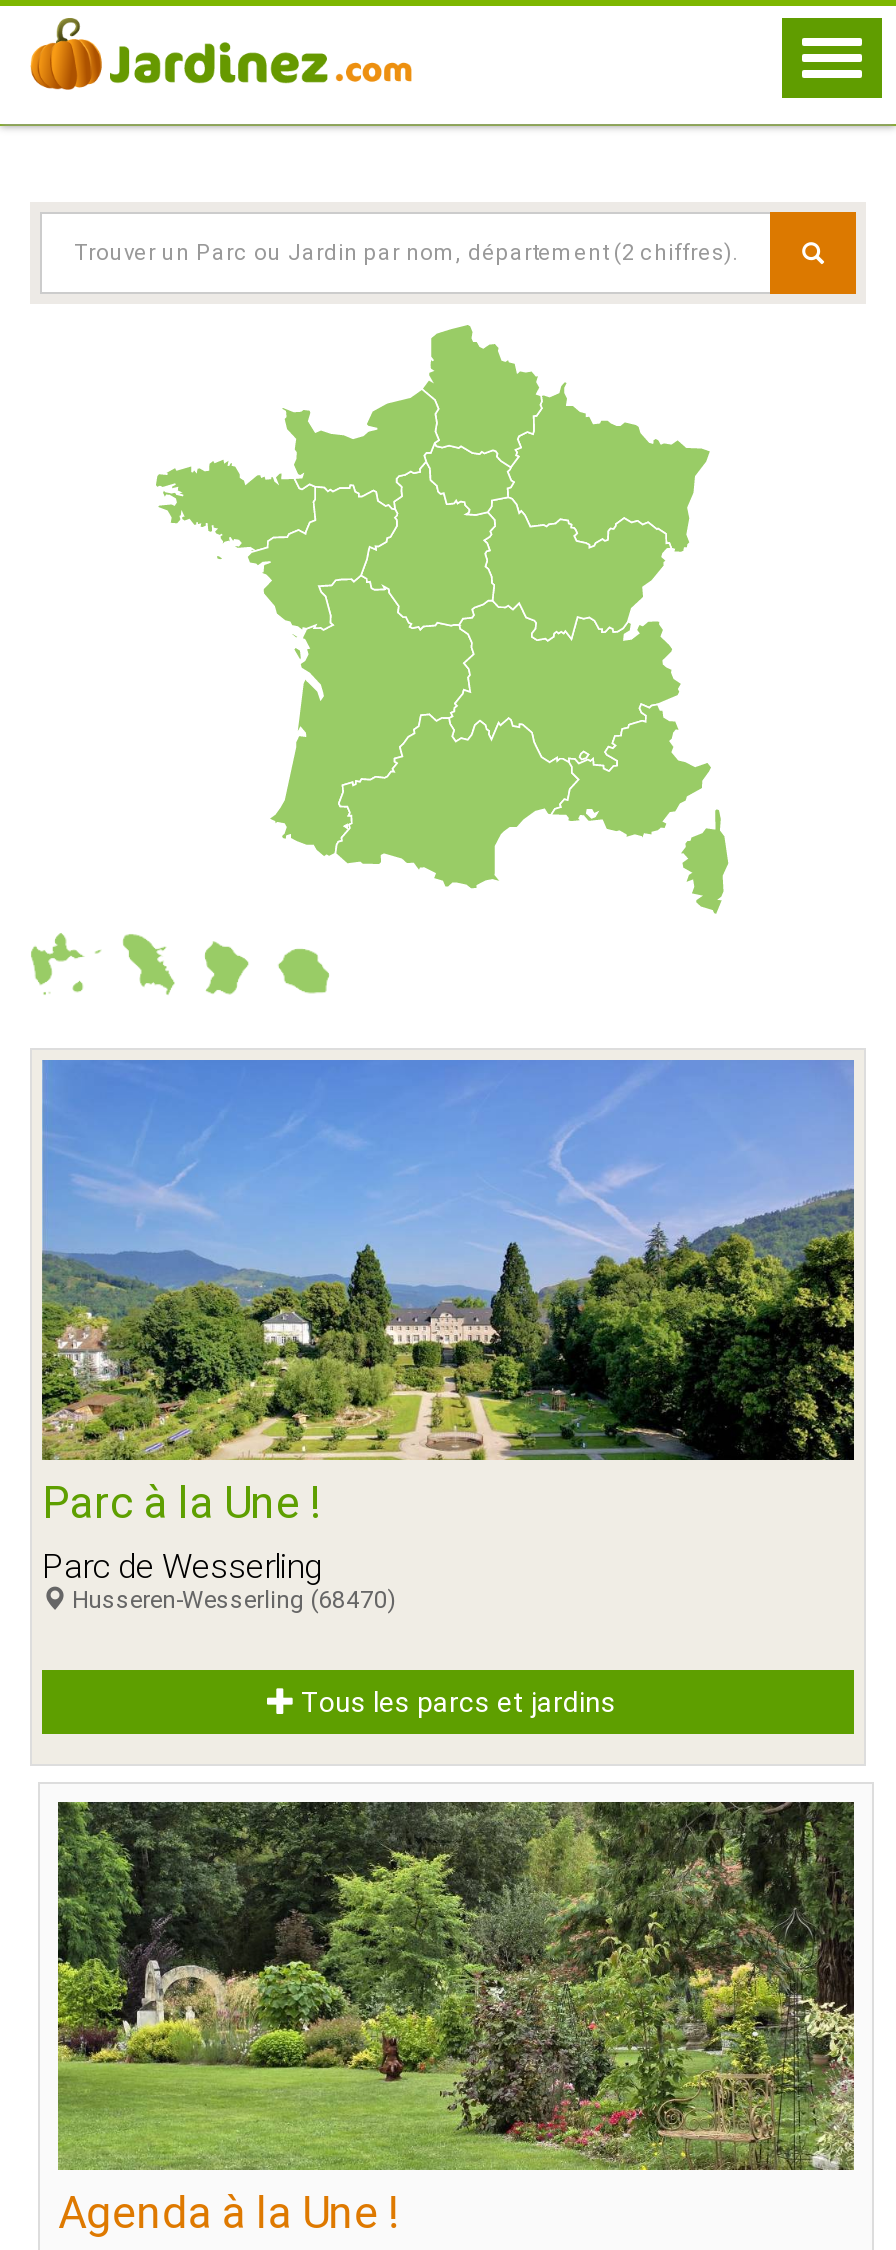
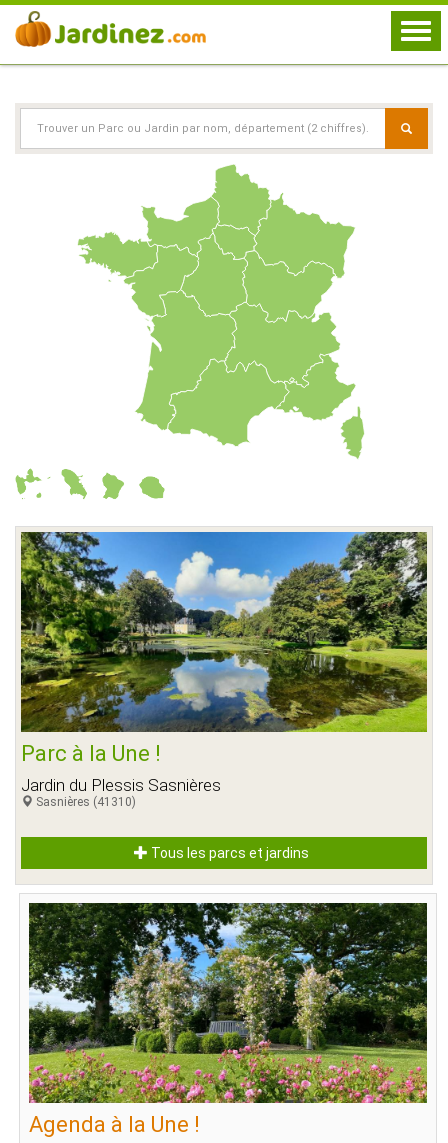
[40,1058,856,1462] [image] -> [20,531,428,733] [image]
[42,1546,396,1614] Parc de Wesserling | Husseren-Wesserling (68470) -> [21,775,221,809] Jardin du Plessis Sasnières | Sasnières (41310)
[56,1800,854,2172] [image] -> [28,902,428,1104] [image]

